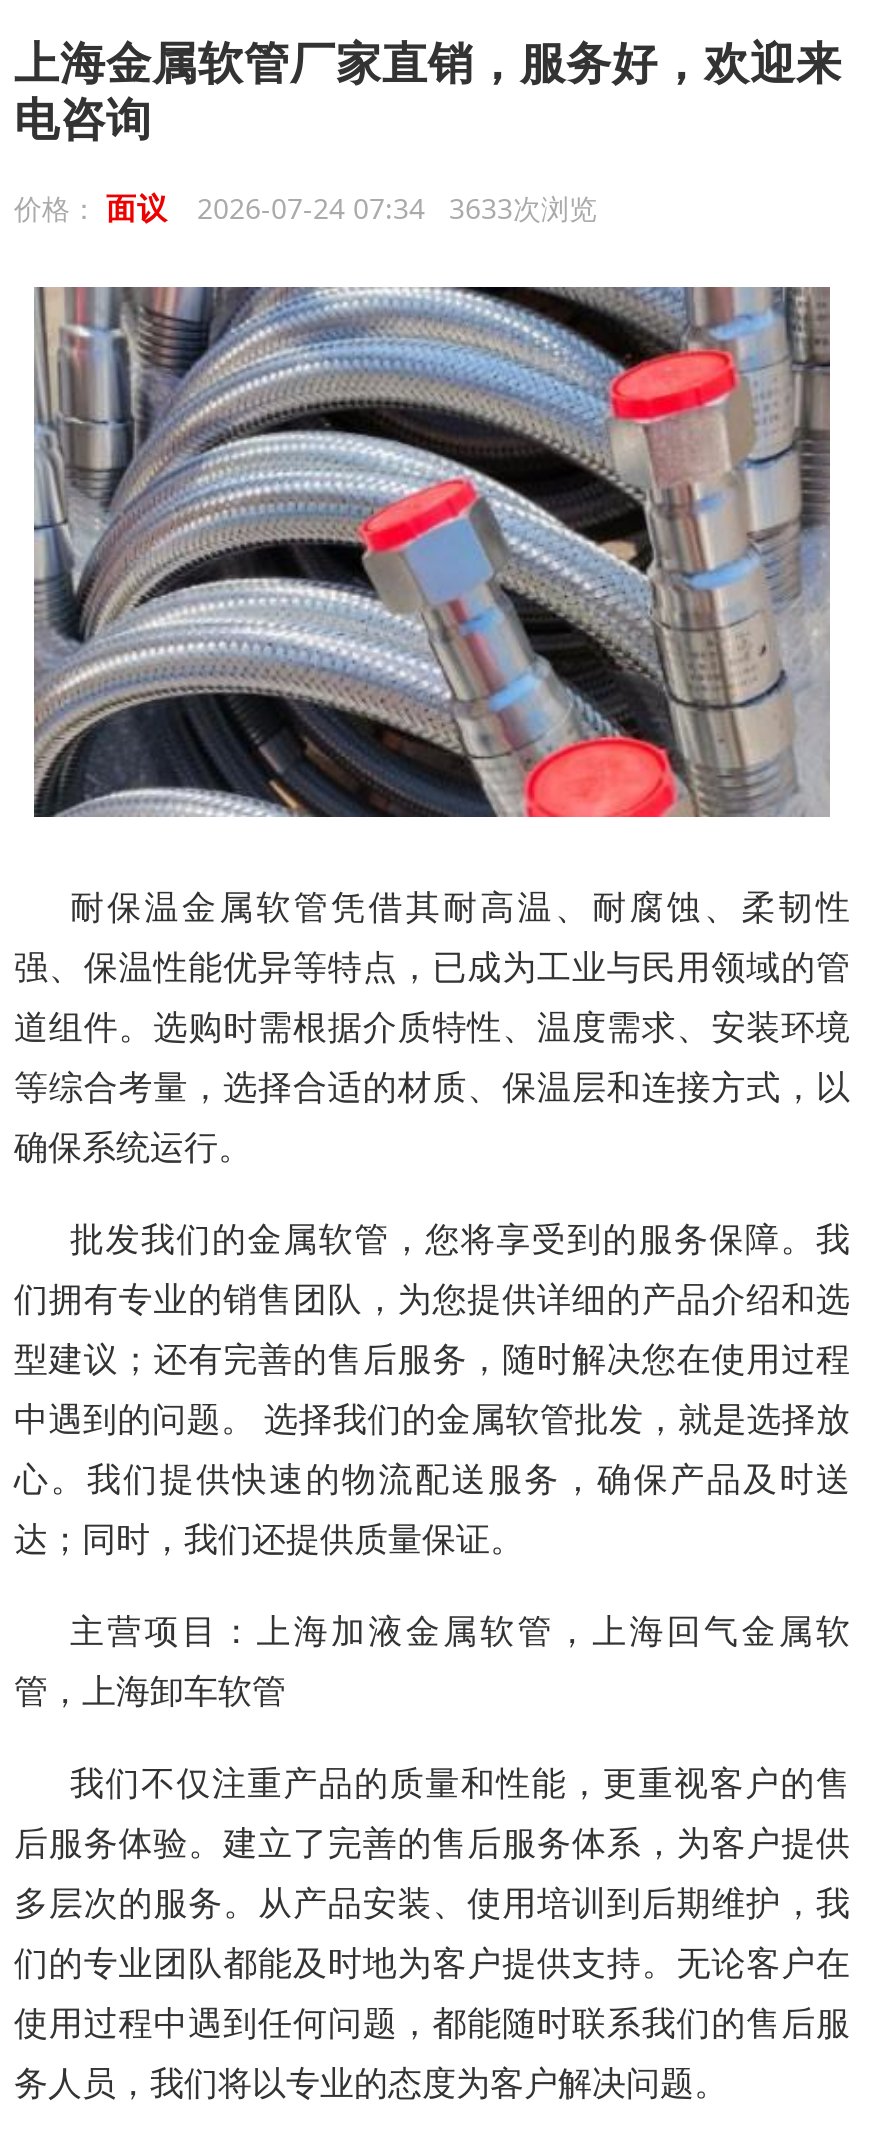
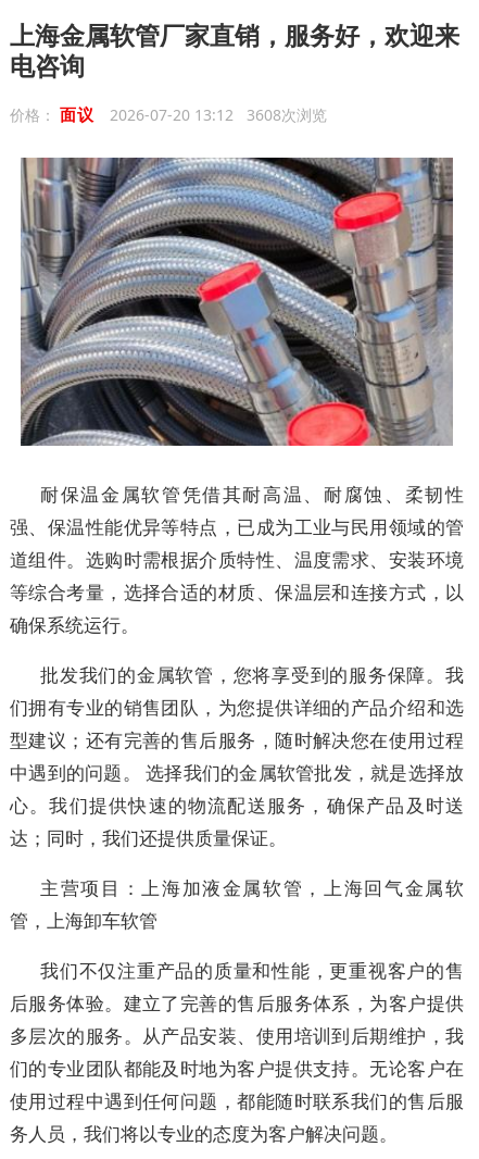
[14,187,597,227] 价格：面议 2026-07-24 07:34 3633次浏览 -> [10,103,326,125] 价格：面议 2026-07-20 13:12 3608次浏览

